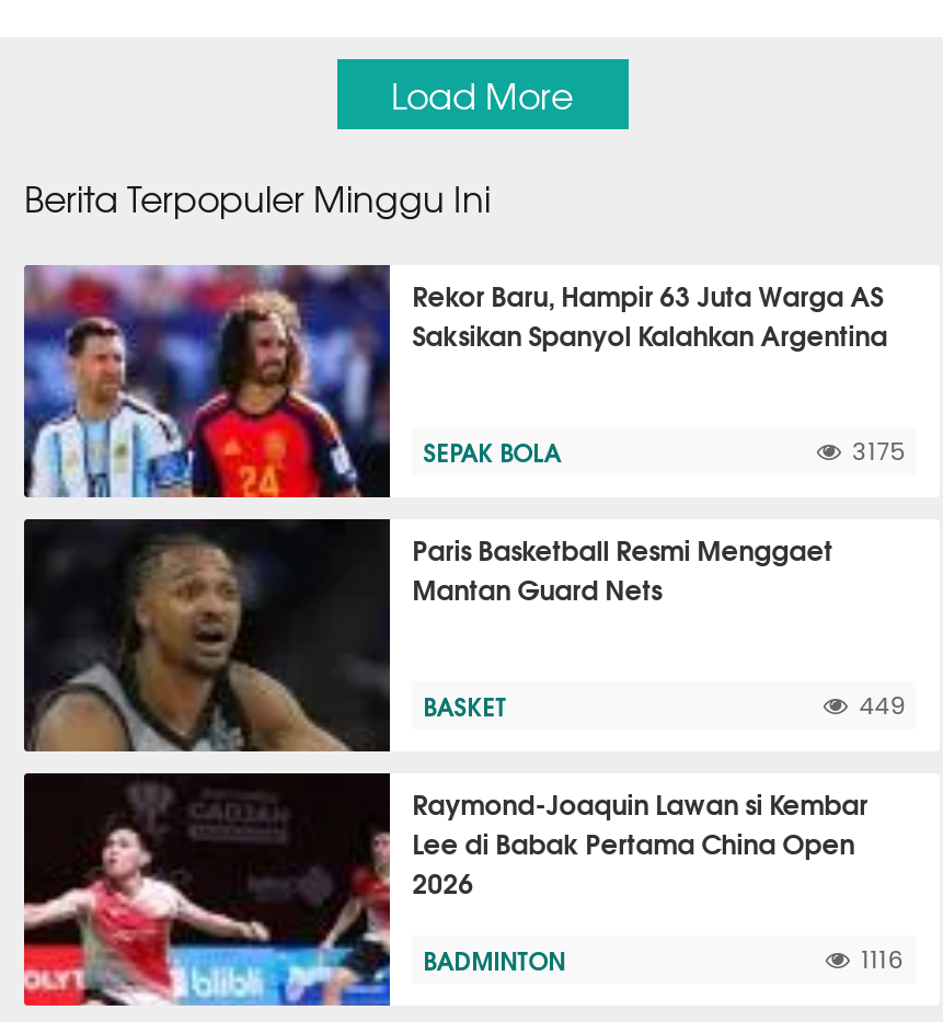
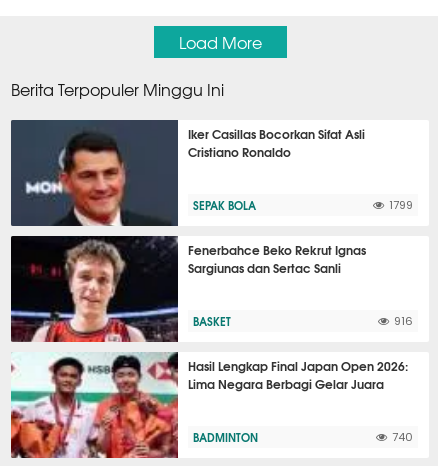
[24,265,888,499] [image] | Rekor Baru, Hampir 63 Juta Warga AS | Saksikan Spanyol Kalahkan Argentina -> [11,119,365,227] [image] | Iker Casillas Bocorkan Sifat Asli | Cristiano Ronaldo
[852,440,905,464] 3175 -> [389,200,413,211] 1799
[24,521,833,754] [image] | Paris Basketball Resmi Menggaet | Mantan Guard Nets -> [10,236,366,343] [image] | Fenerbahce Beko Rekrut Ignas | Sargiunas dan Sertac Sanli
[859,694,905,719] 449 -> [394,316,413,327] 916
[22,771,868,1008] [image] | Raymond-Joaquin Lawan si Kembar | Lee di Babak Pertama China Open | 2026 -> [10,352,408,459] [image] | Hasil Lengkap Final Japan Open 2026: | Lima Negara Berbagi Gelar Juara
[861,949,905,973] 1116 -> [392,432,413,443] 740

